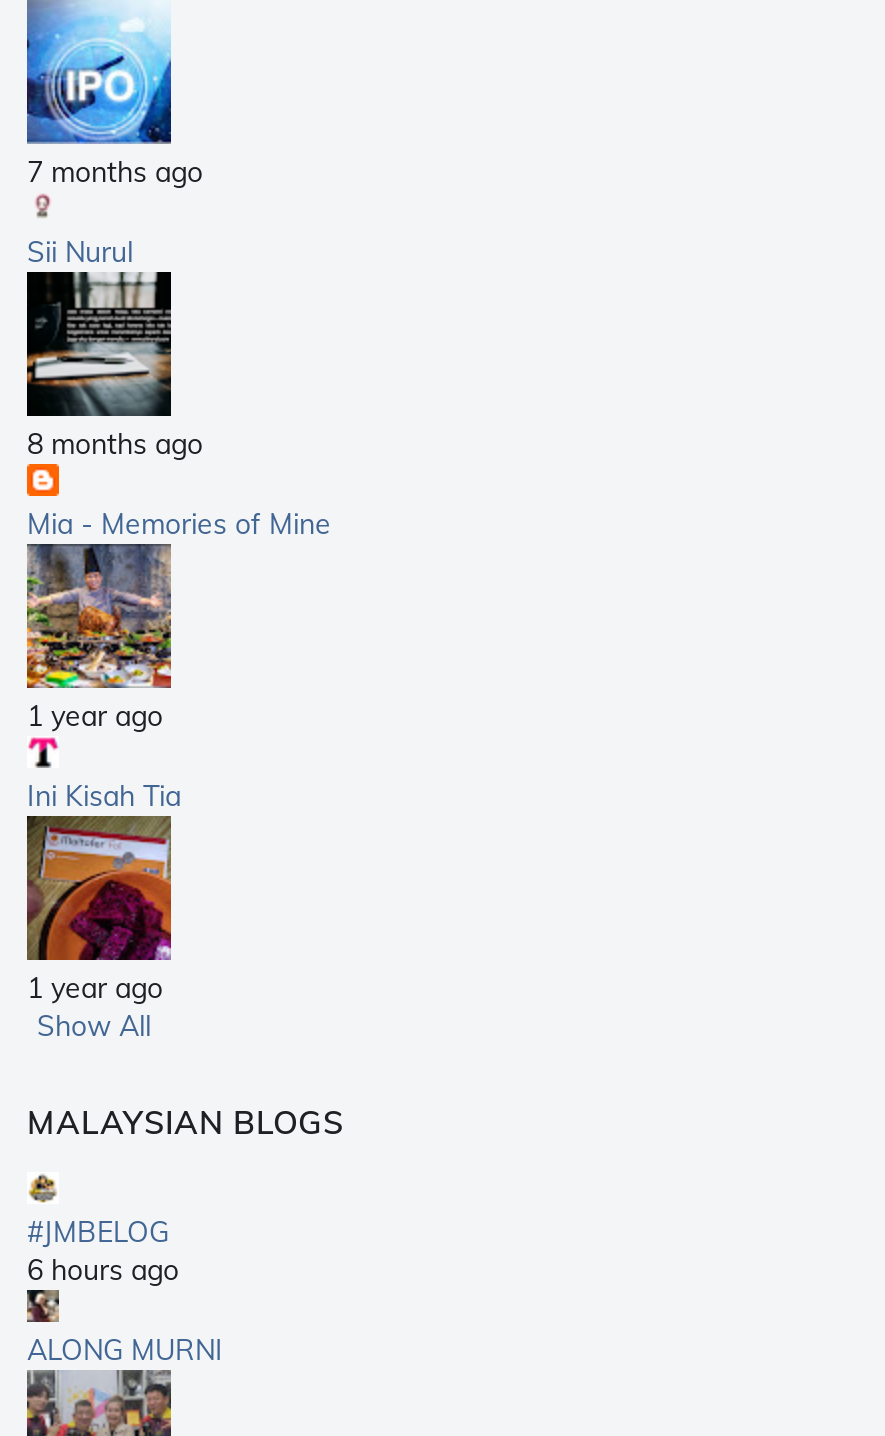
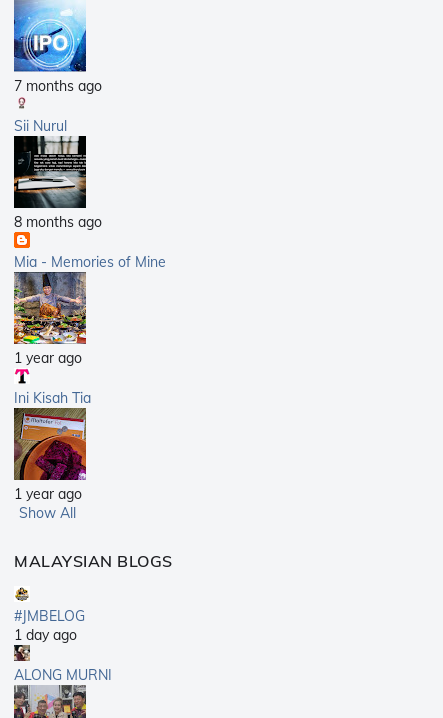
[27,1252,179,1288] 6 hours ago -> [14,626,77,644] 1 day ago

